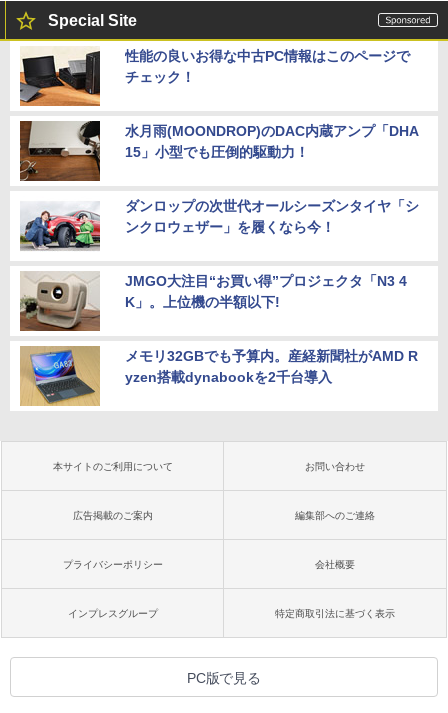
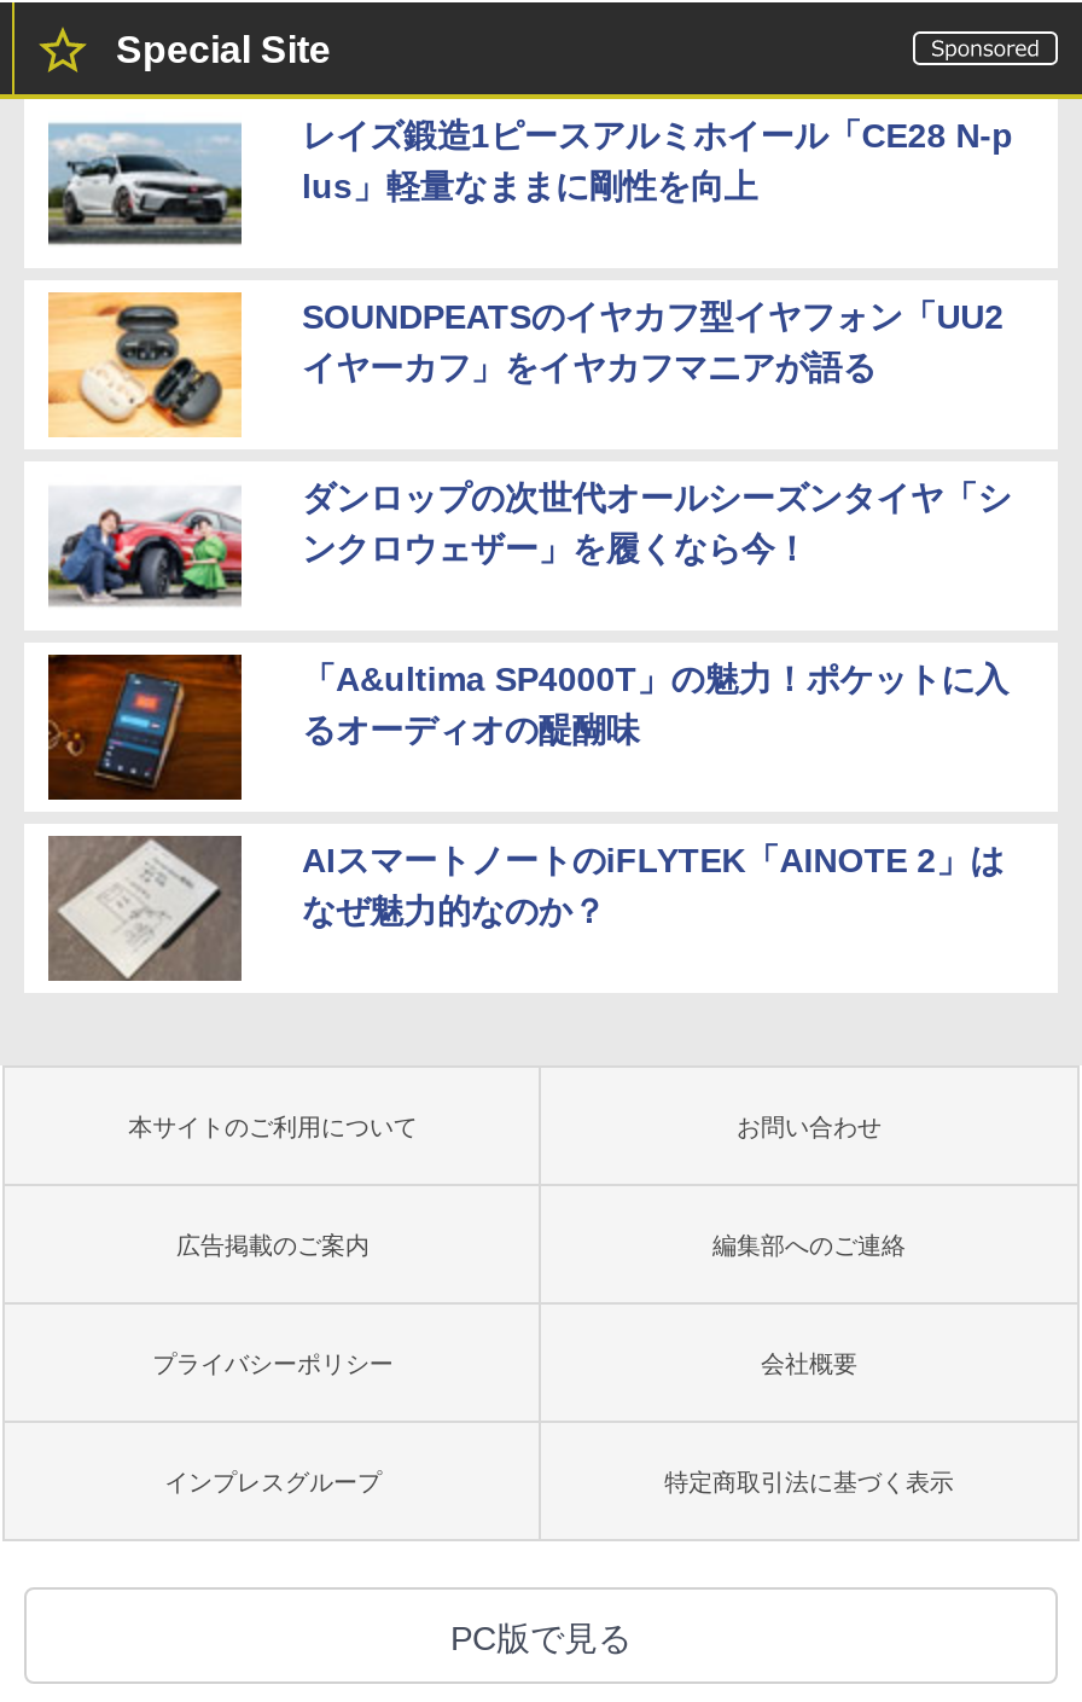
[19,47,410,107] [image] | 性能の良いお得な中古PC情報はこのページで | チェック！ -> [46,116,1014,256] [image] | レイズ鍛造1ピースアルミホイール「CE28 N-p | lus」軽量なままに剛性を向上
[19,120,419,182] [image] | 水月雨(MOONDROP)のDAC内蔵アンプ「DHA | 15」小型でも圧倒的駆動力！ -> [46,290,1004,437] [image] | SOUNDPEATSのイヤカフ型イヤフォン「UU2 | イヤーカフ」をイヤカフマニアが語る
[19,271,407,332] [image] | JMGO大注目“お買い得”プロジェクタ「N3 4 | K」。上位機の半額以下! -> [46,652,1009,802] [image] | 「A&ultima SP4000T」の魅力！ポケットに入 | るオーディオの醍醐味
[19,346,418,407] [image] | メモリ32GBでも予算内。産経新聞社がAMD R | yzen搭載dynabookを2千台導入 -> [46,836,1004,983] [image] | AIスマートノートのiFLYTEK「AINOTE 2」は | なぜ魅力的なのか？

